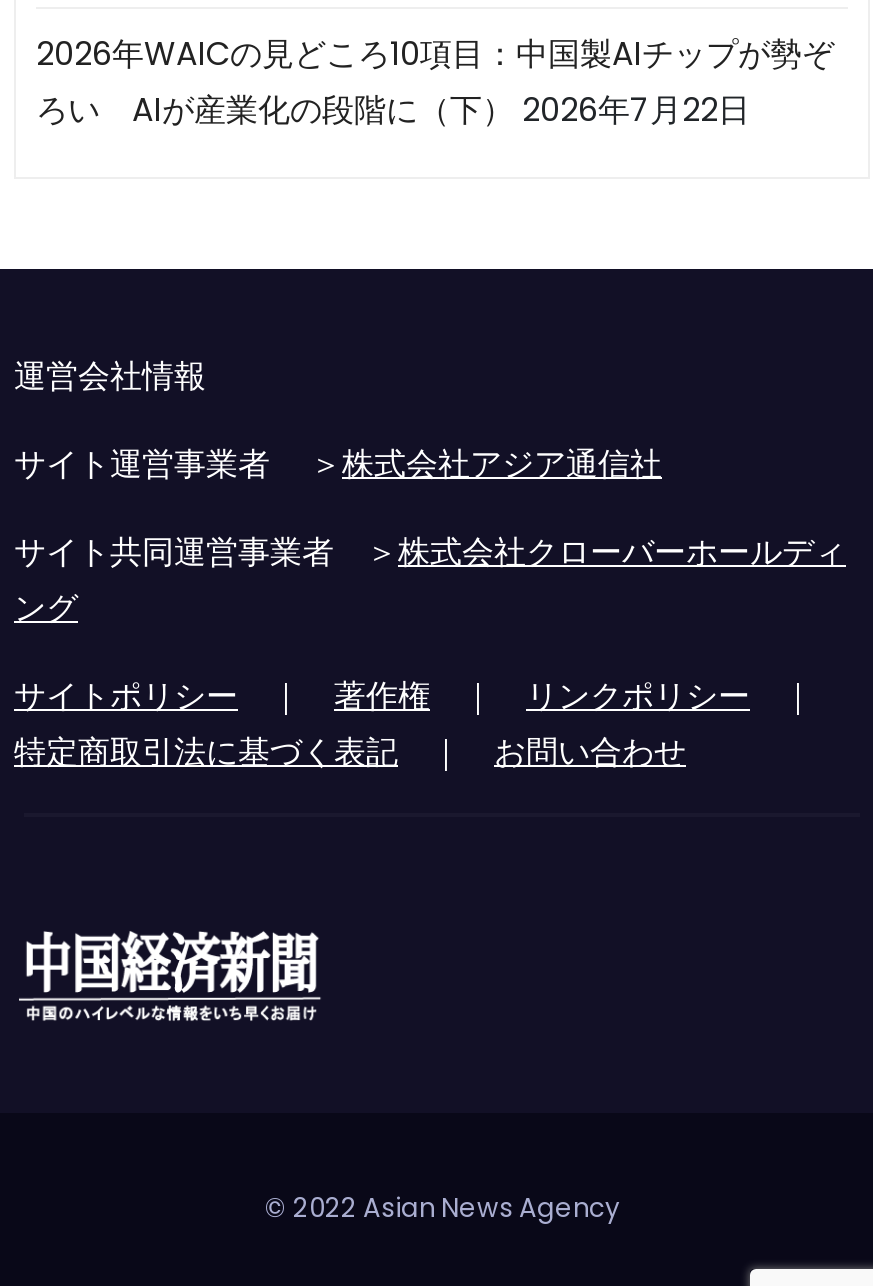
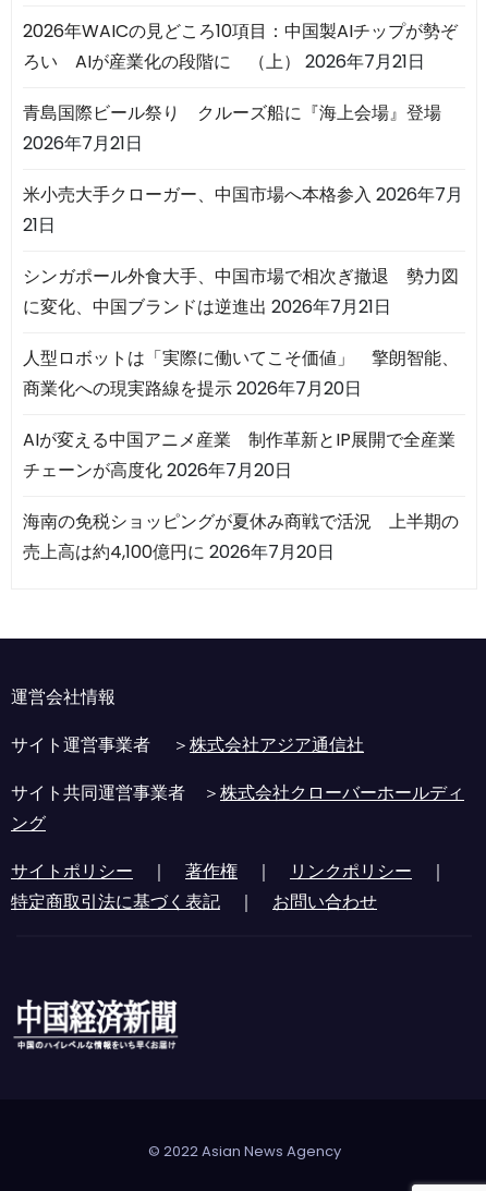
[36,86,750,132] ろい AIが産業化の段階に（下） 2026年7月22日 -> [23,49,463,564] ろい AIが産業化の段階に （上） 2026年7月21日 | 青島国際ビール祭り クルーズ船に『海上会場』登場 | 2026年7月21日 | 米小売大手クローガー、中国市場へ本格参入 2026年7月 | 21日 | シンガポール外食大手、中国市場で相次ぎ撤退 勢力図 | に変化、中国ブランドは逆進出 2026年7月21日 | 人型ロボットは「実際に働いてこそ価値」 擎朗智能、 | 商業化への現実路線を提示 2026年7月20日 | AIが変える中国アニメ産業 制作革新とIP展開で全産業 | チェーンが高度化 2026年7月20日 | 海南の免税ショッピングが夏休み商戦で活況 上半期の | 売上高は約4,100億円に 2026年7月20日

